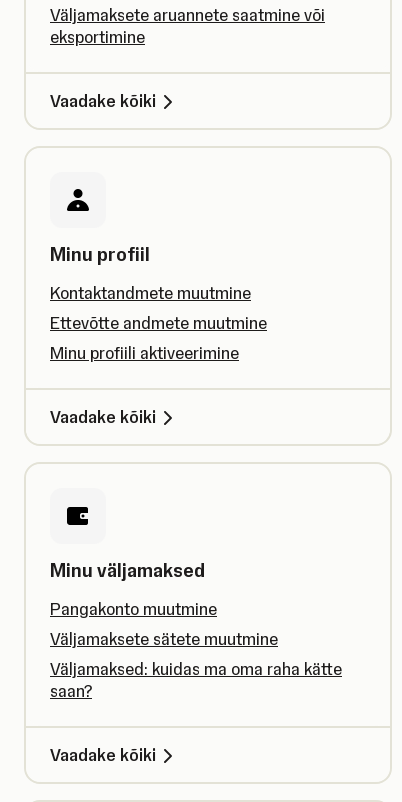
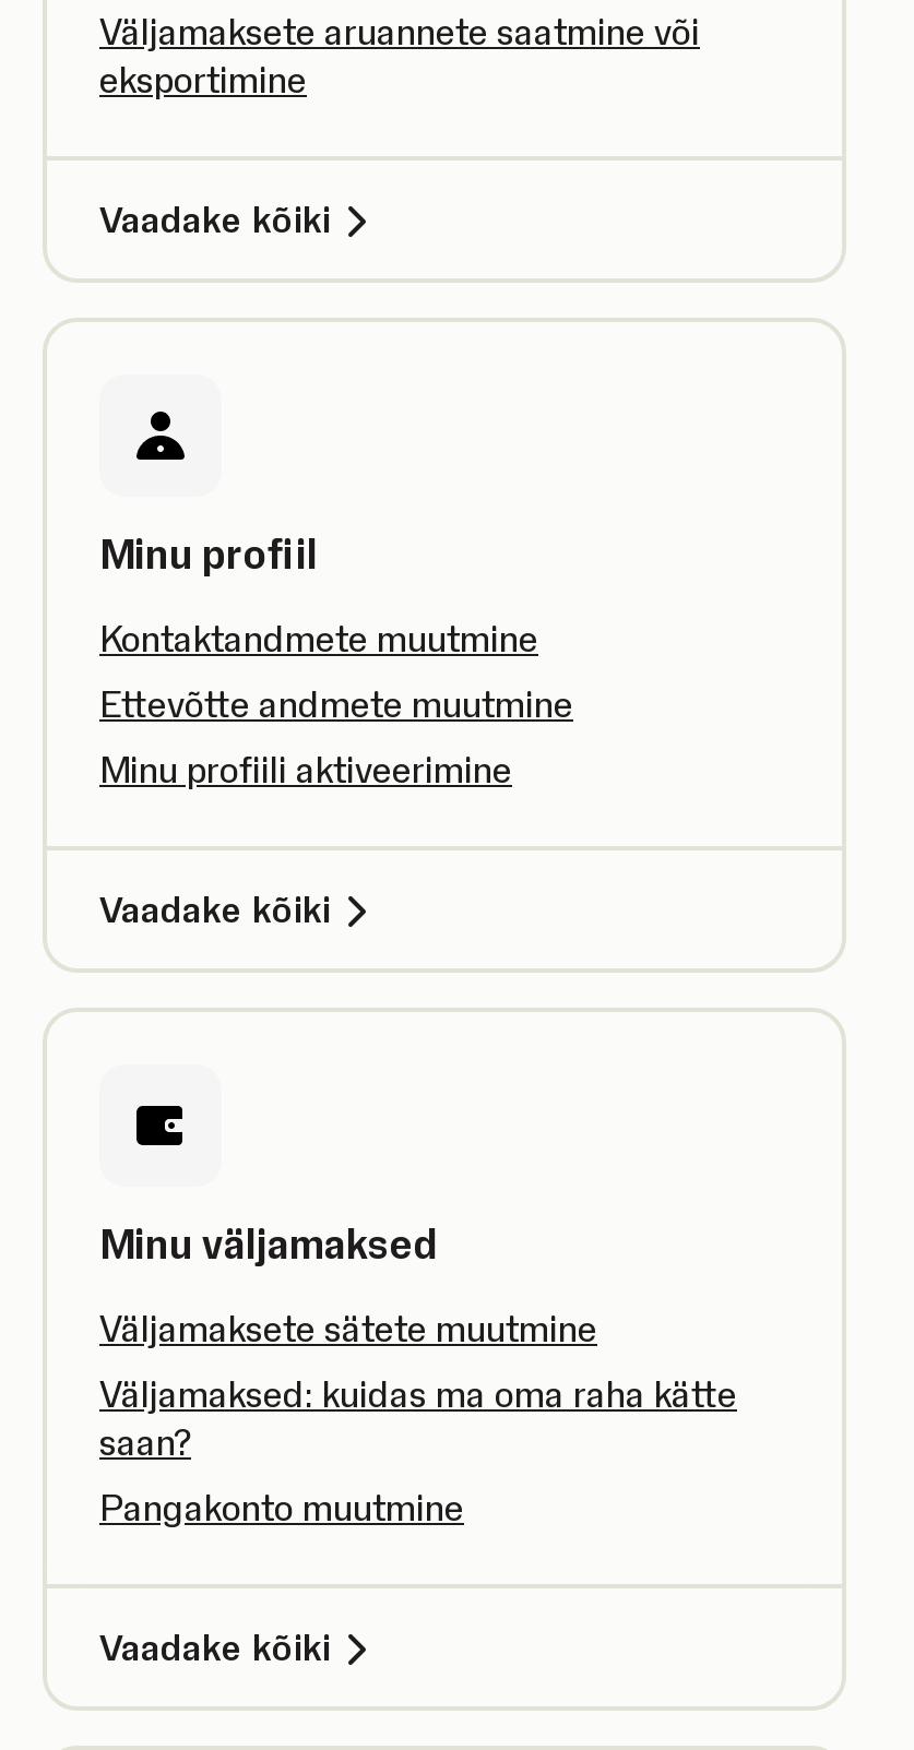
moved [50,599,217,619] -> [99,1486,464,1529]: Pangakonto muutmine
moved [50,629,342,701] -> [99,1307,737,1464]: Väljamaksete sätete muutmine | Väljamaksed: kuidas ma oma raha kätte | saan?

